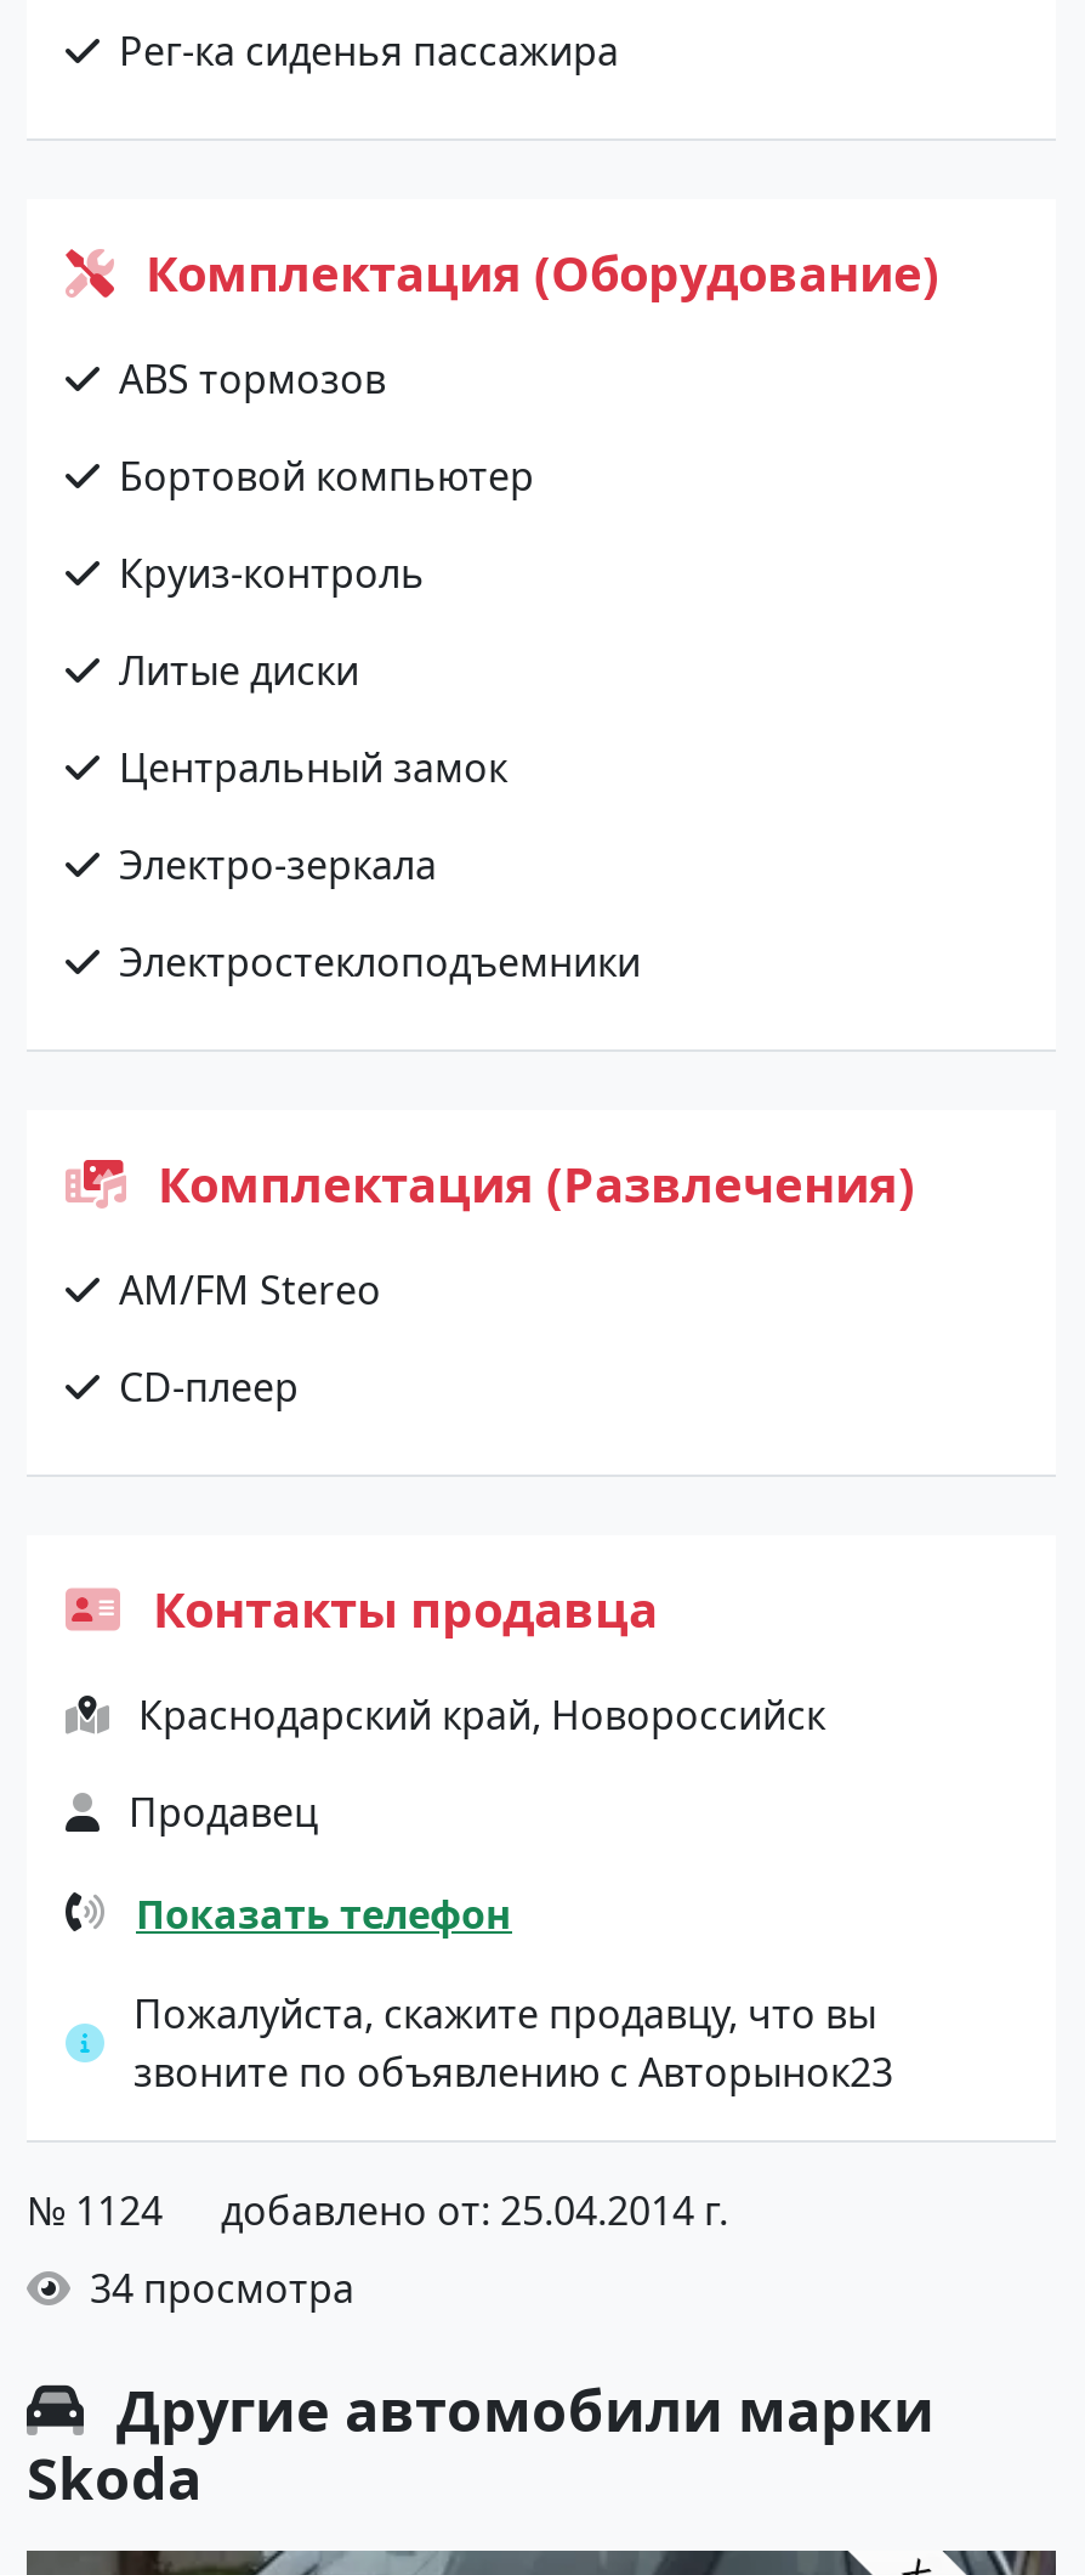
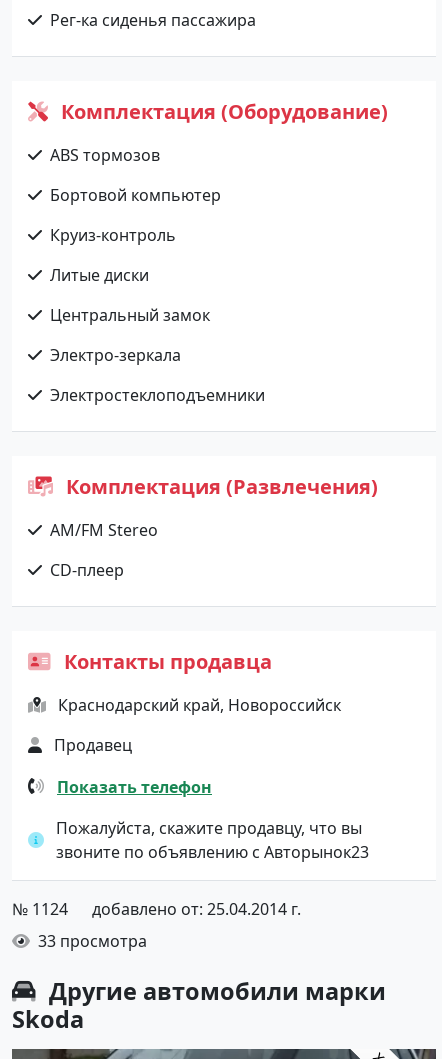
[80,2261,354,2314] 34 просмотра -> [34,930,147,952] 33 просмотра

